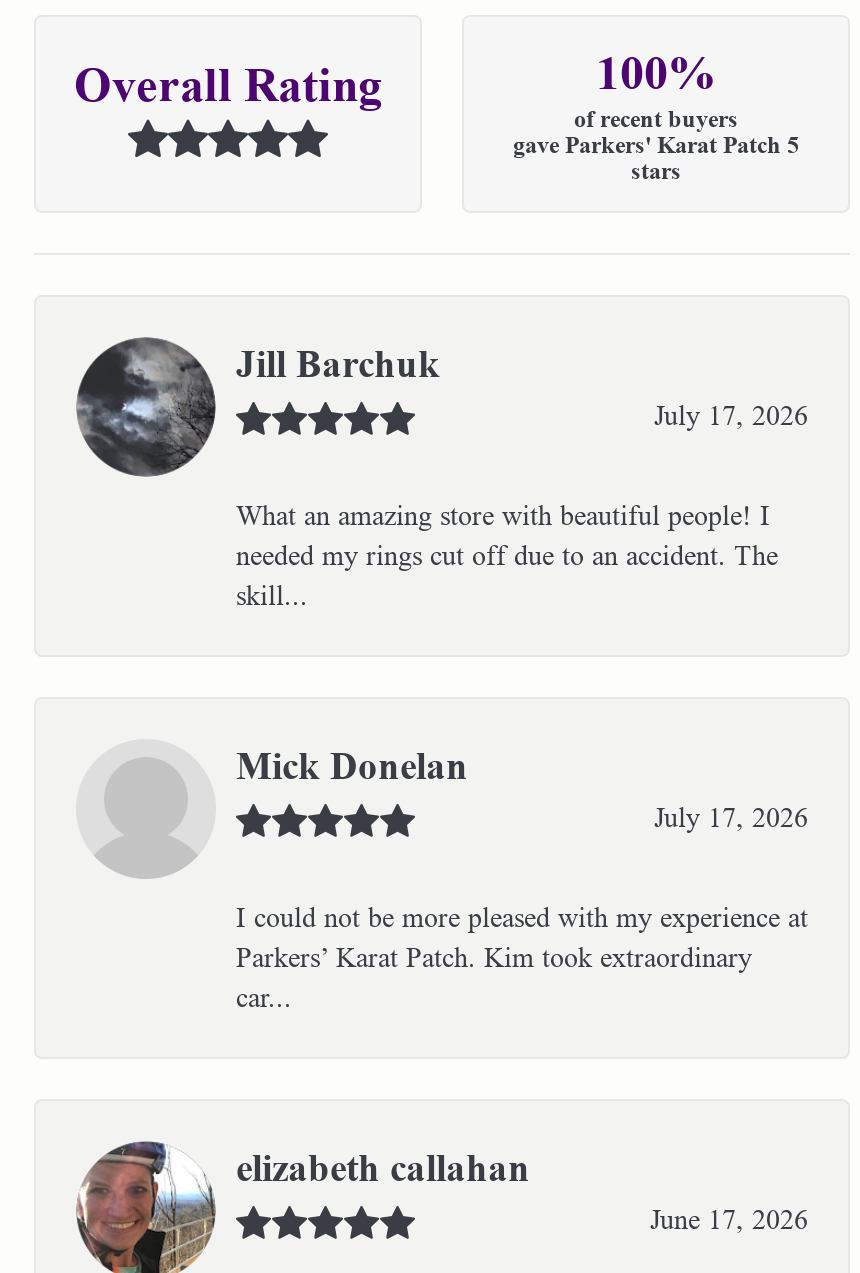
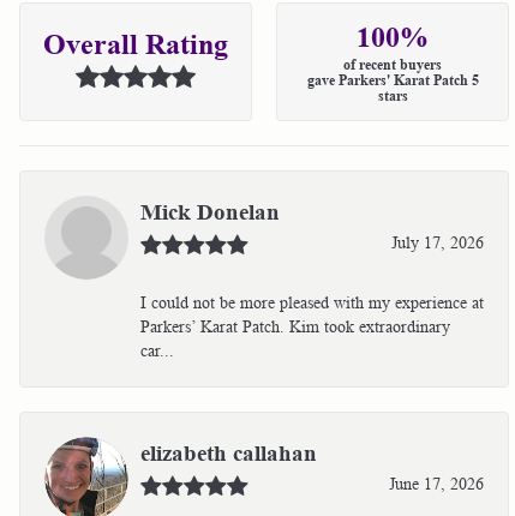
[76,337,808,611] [image] | Jill Barchuk | July 17, 2026 | What an amazing store with beautiful people! I | needed my rings cut off due to an accident. The | skill... -> none

